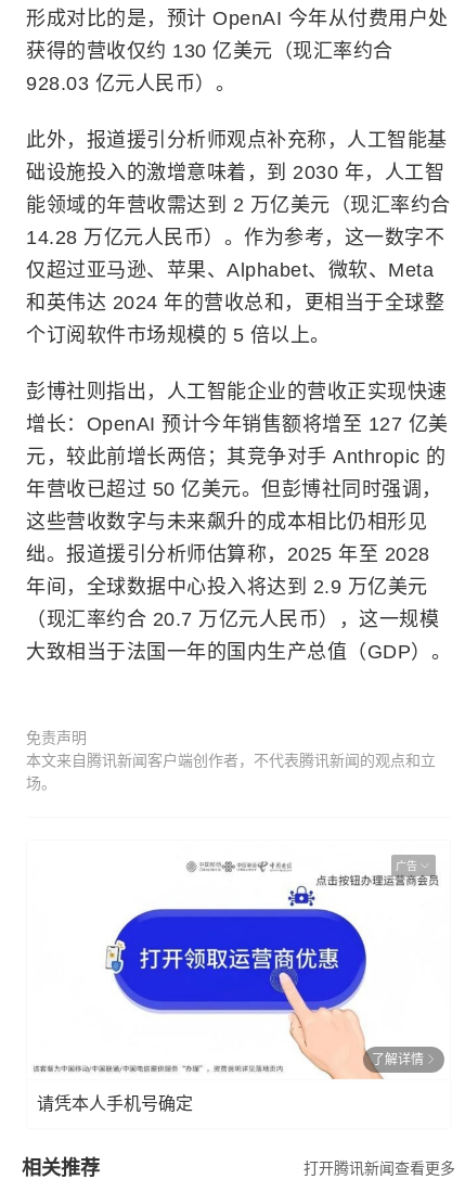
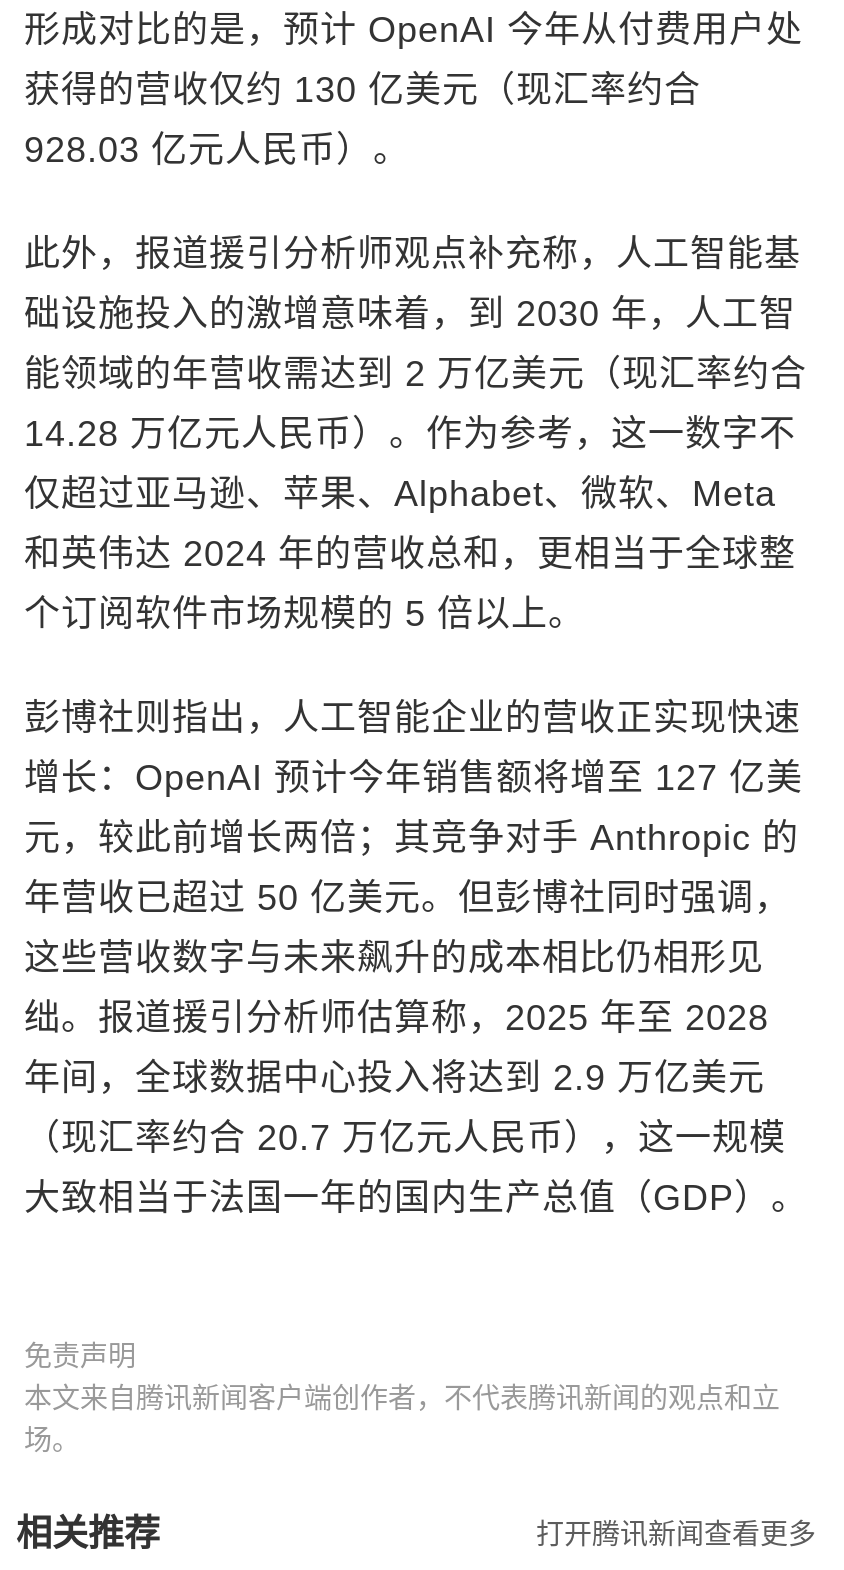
[34,855,445,1080] [image] | 广告 -> none
[37,1052,424,1113] 了解详情 | 请凭本人手机号确定 -> none

